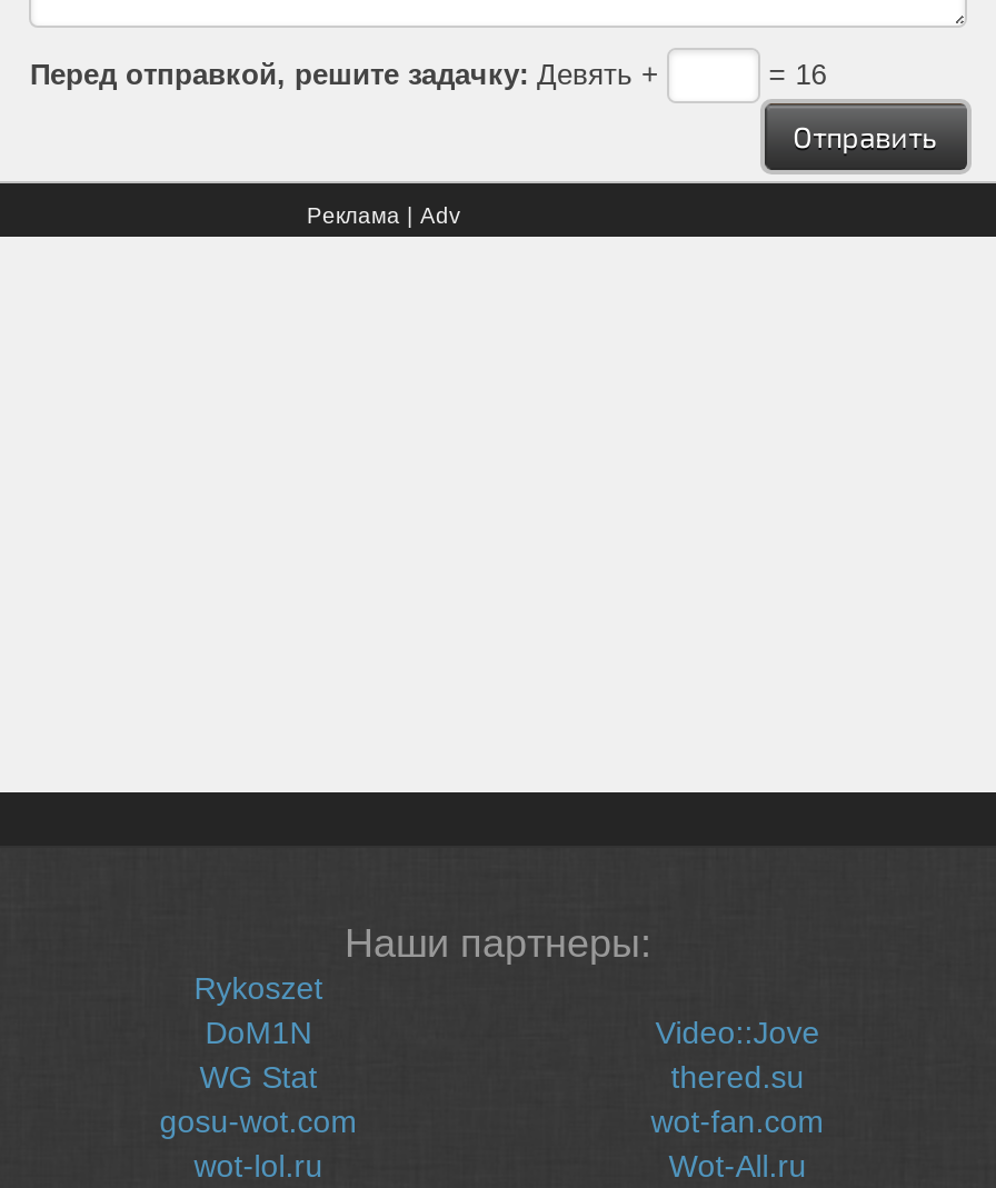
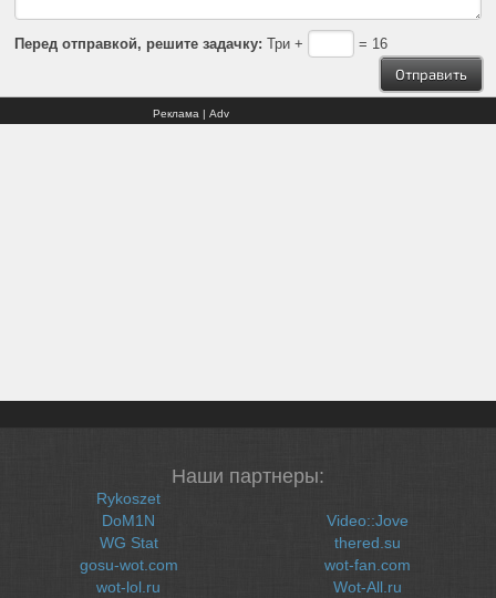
[30,58,668,92] Перед отправкой, решите задачку: Девять + -> [15,35,308,52] Перед отправкой, решите задачку: Три +

